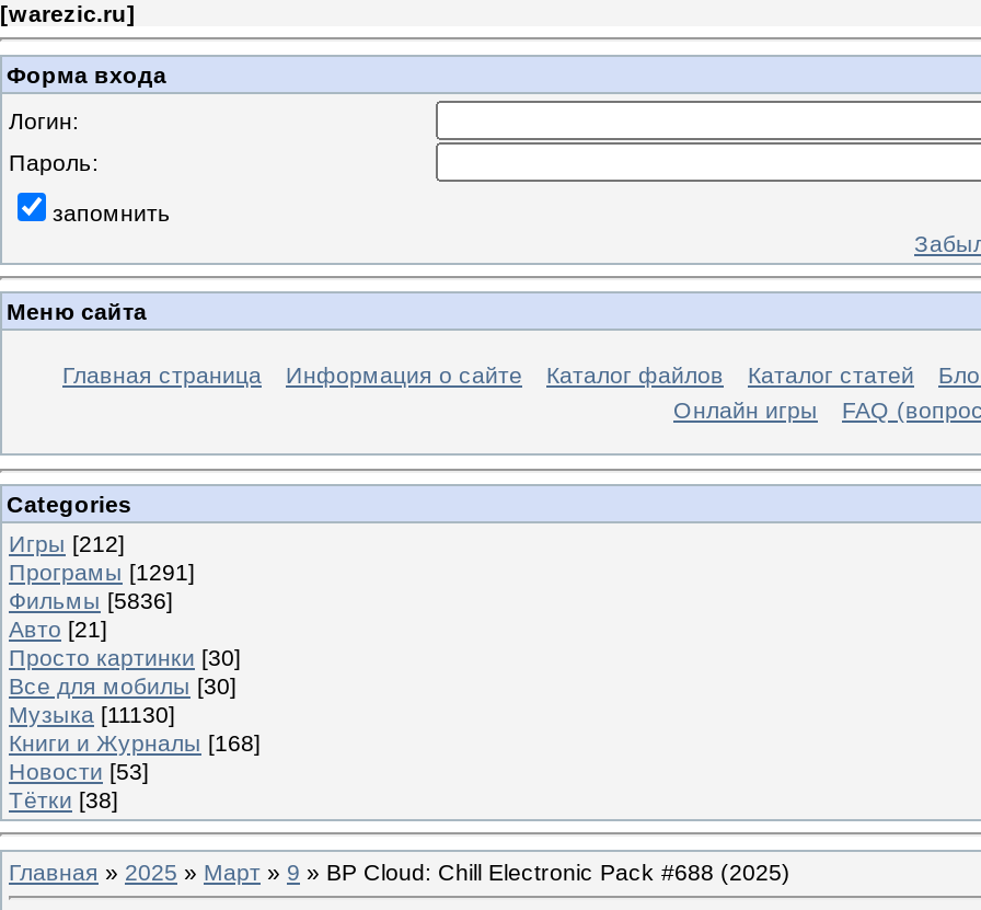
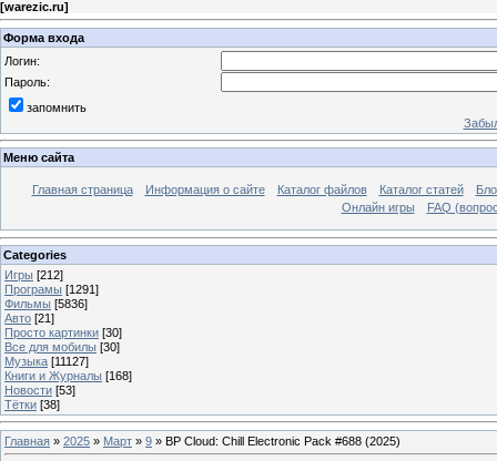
[9,701,175,727] Музыка [11130] -> [4,355,89,368] Музыка [11127]

